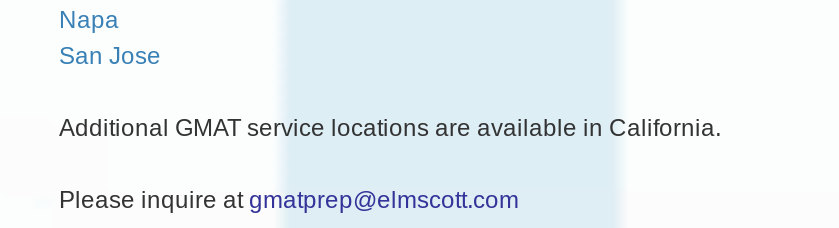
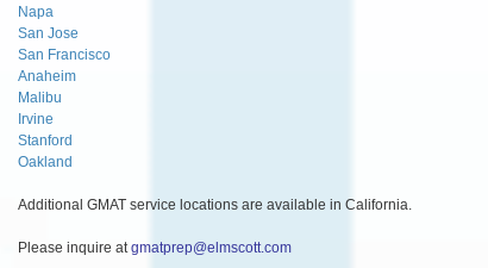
none -> [18,46,111,170] San Francisco | Anaheim | Malibu | Irvine | Stanford | Oakland

